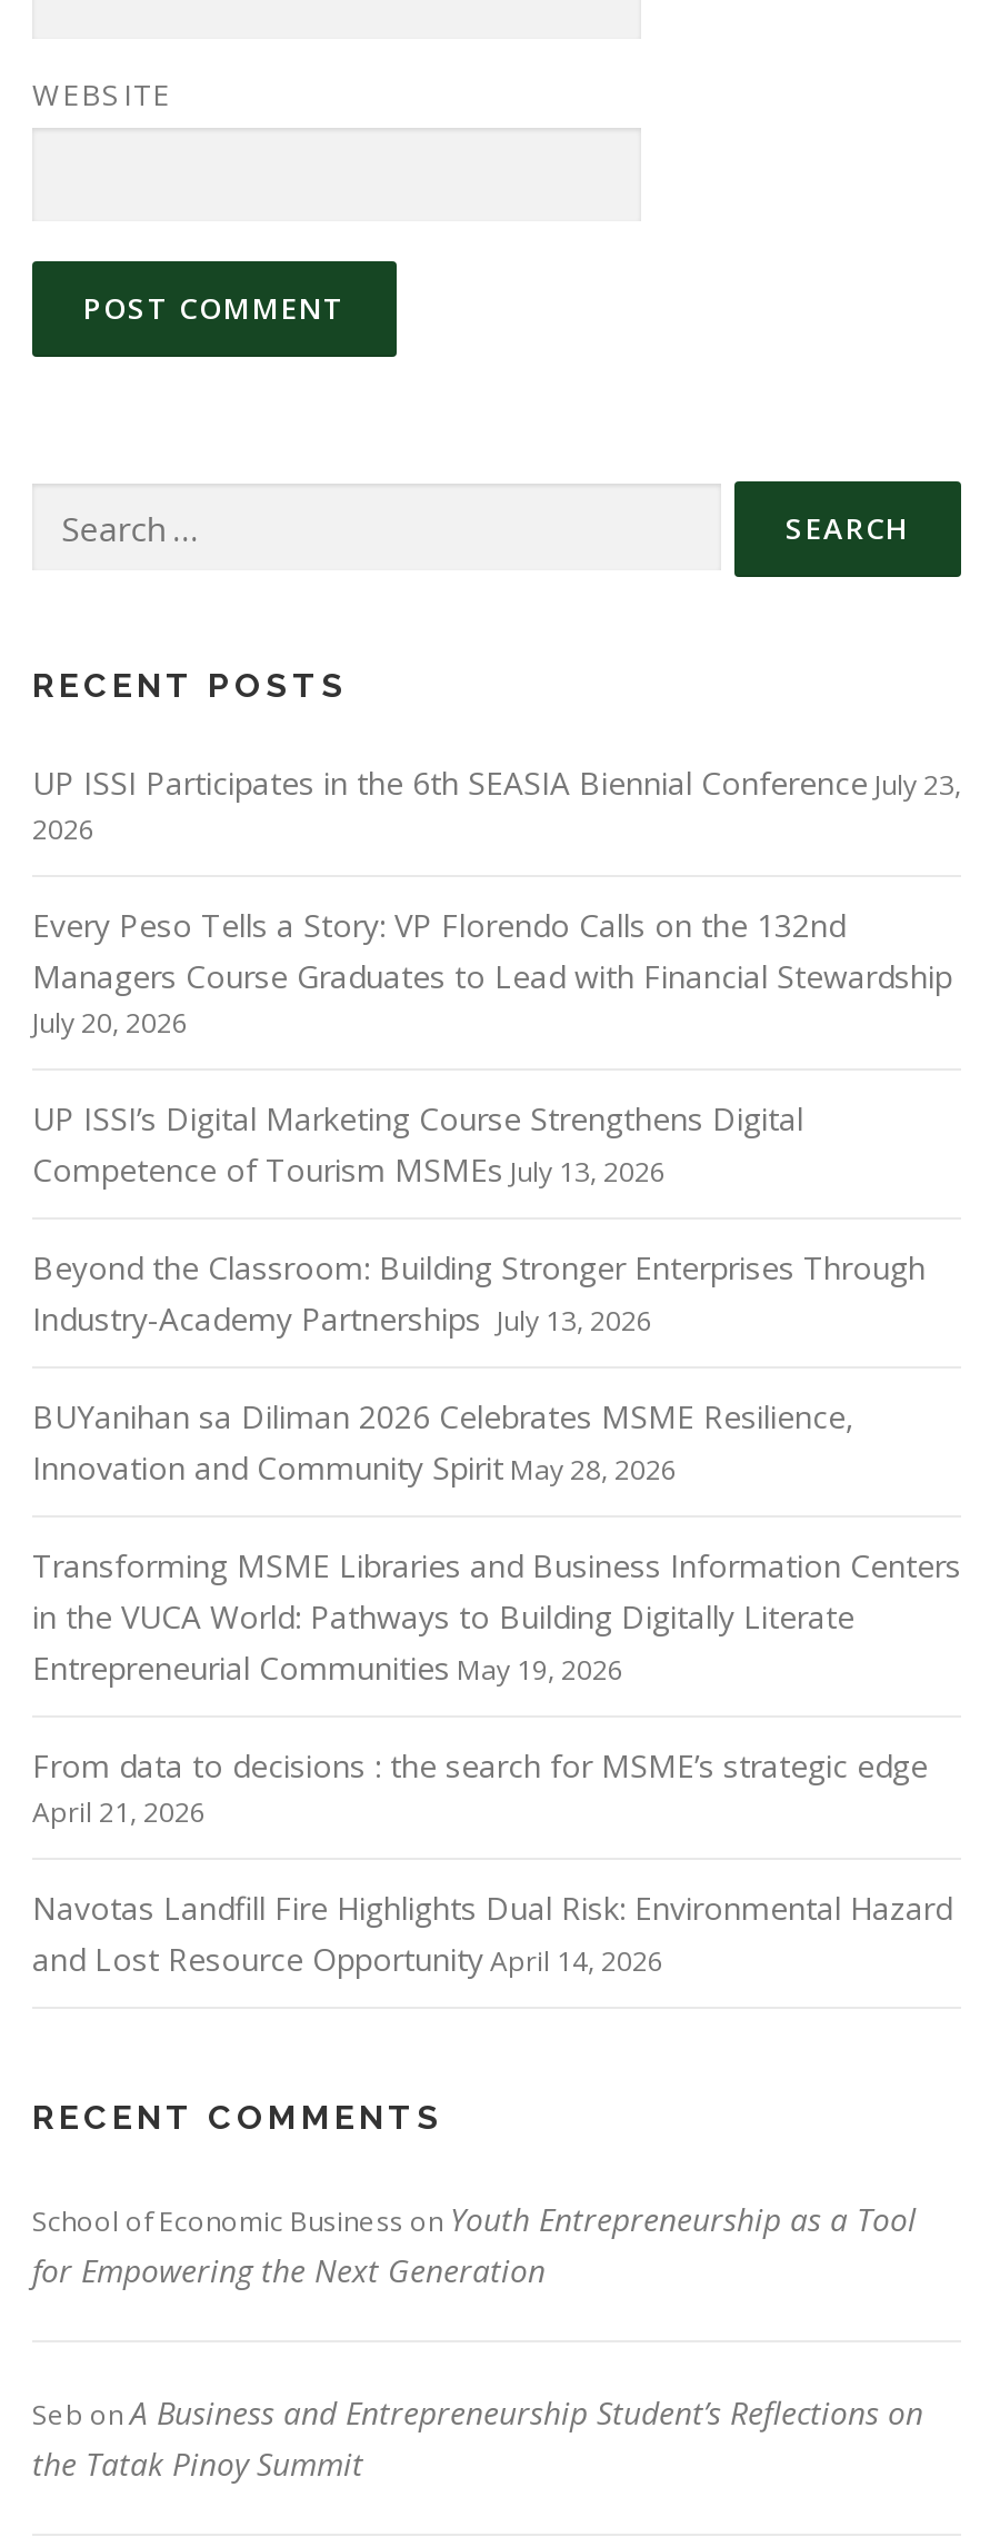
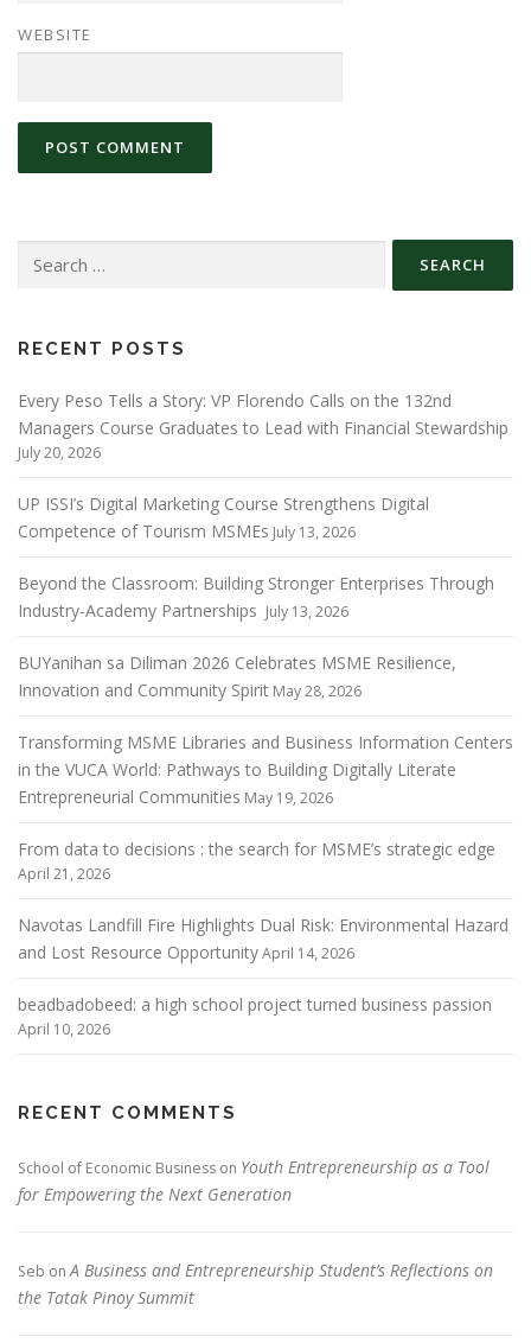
[32,761,961,848] UP ISSI Participates in the 6th SEASIA Biennial Conference July 23, | 2026 -> none
moved [32,903,961,1980] -> [18,389,513,963]: Every Peso Tells a Story: VP Florendo Calls on the 132nd | Managers Course Graduates to Lead with Financial Stewardship | July 20, 2026 | ... | Navotas Landfill Fire Highlights Dual Risk: Environmental Hazard | and Lost Resource Opportunity April 14, 2026
none -> [18,993,492,1039] beadbadobeed: a high school project turned business passion | April 10, 2026

